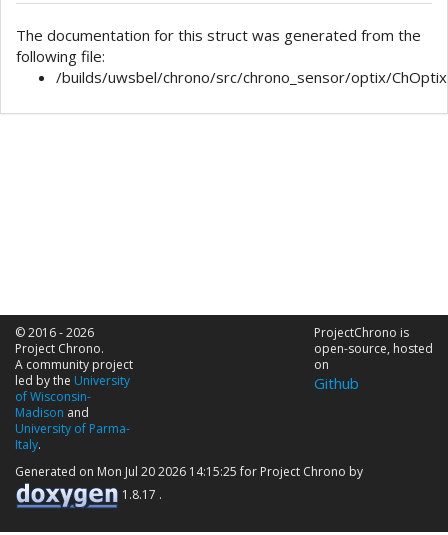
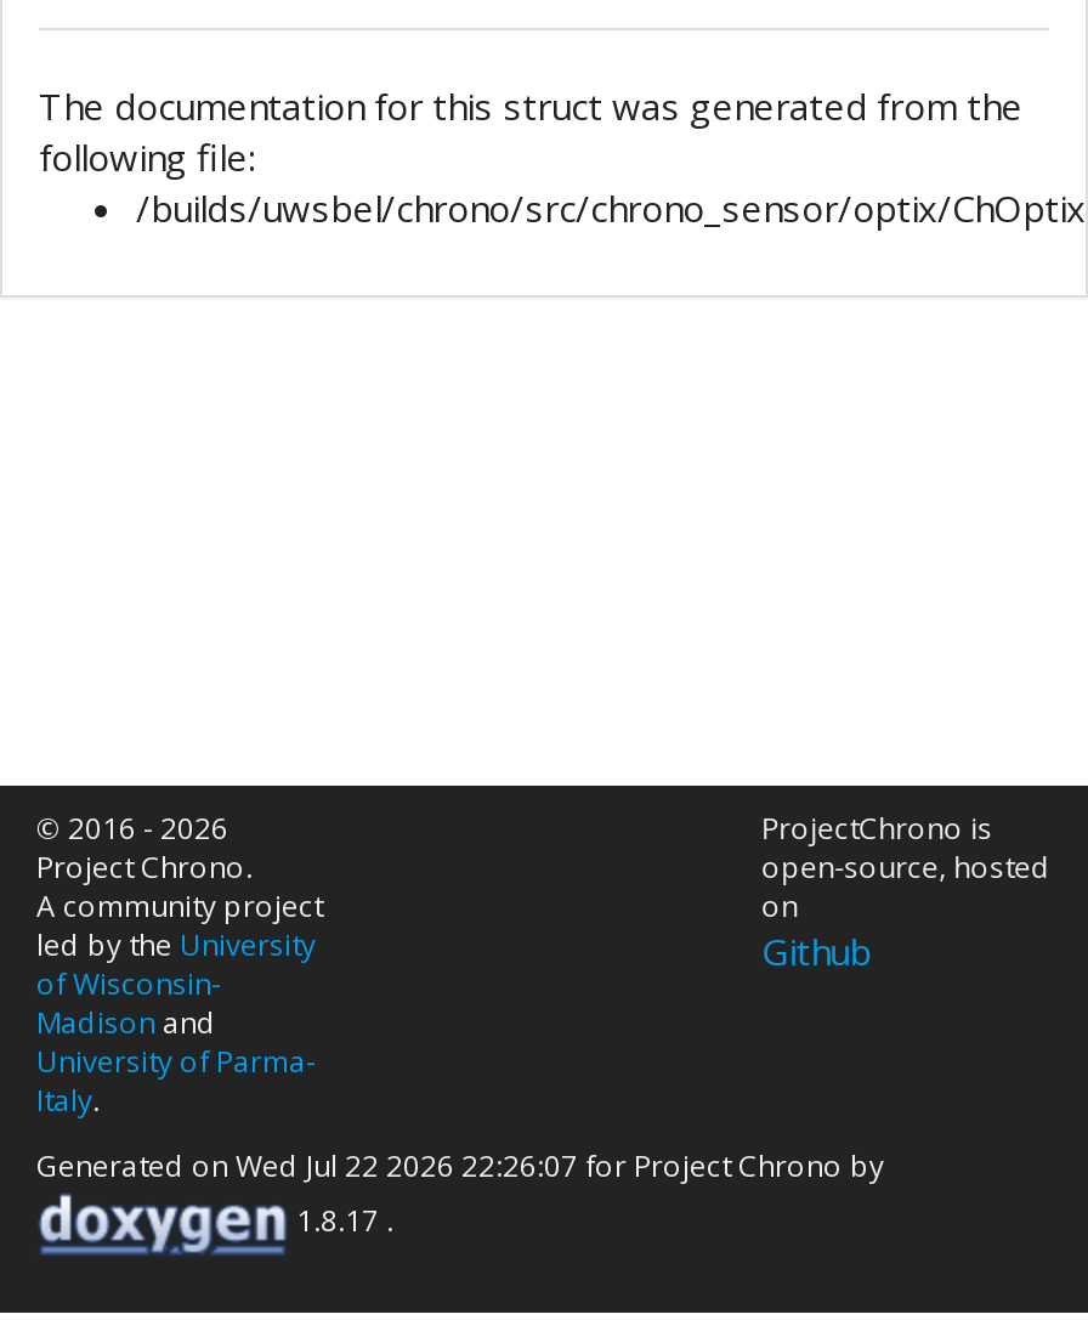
[15,462,369,479] Generated on Mon Jul 20 2026 14:15:25 for Project Chrono by -> [36,1144,899,1185] Generated on Wed Jul 22 2026 22:26:07 for Project Chrono by

